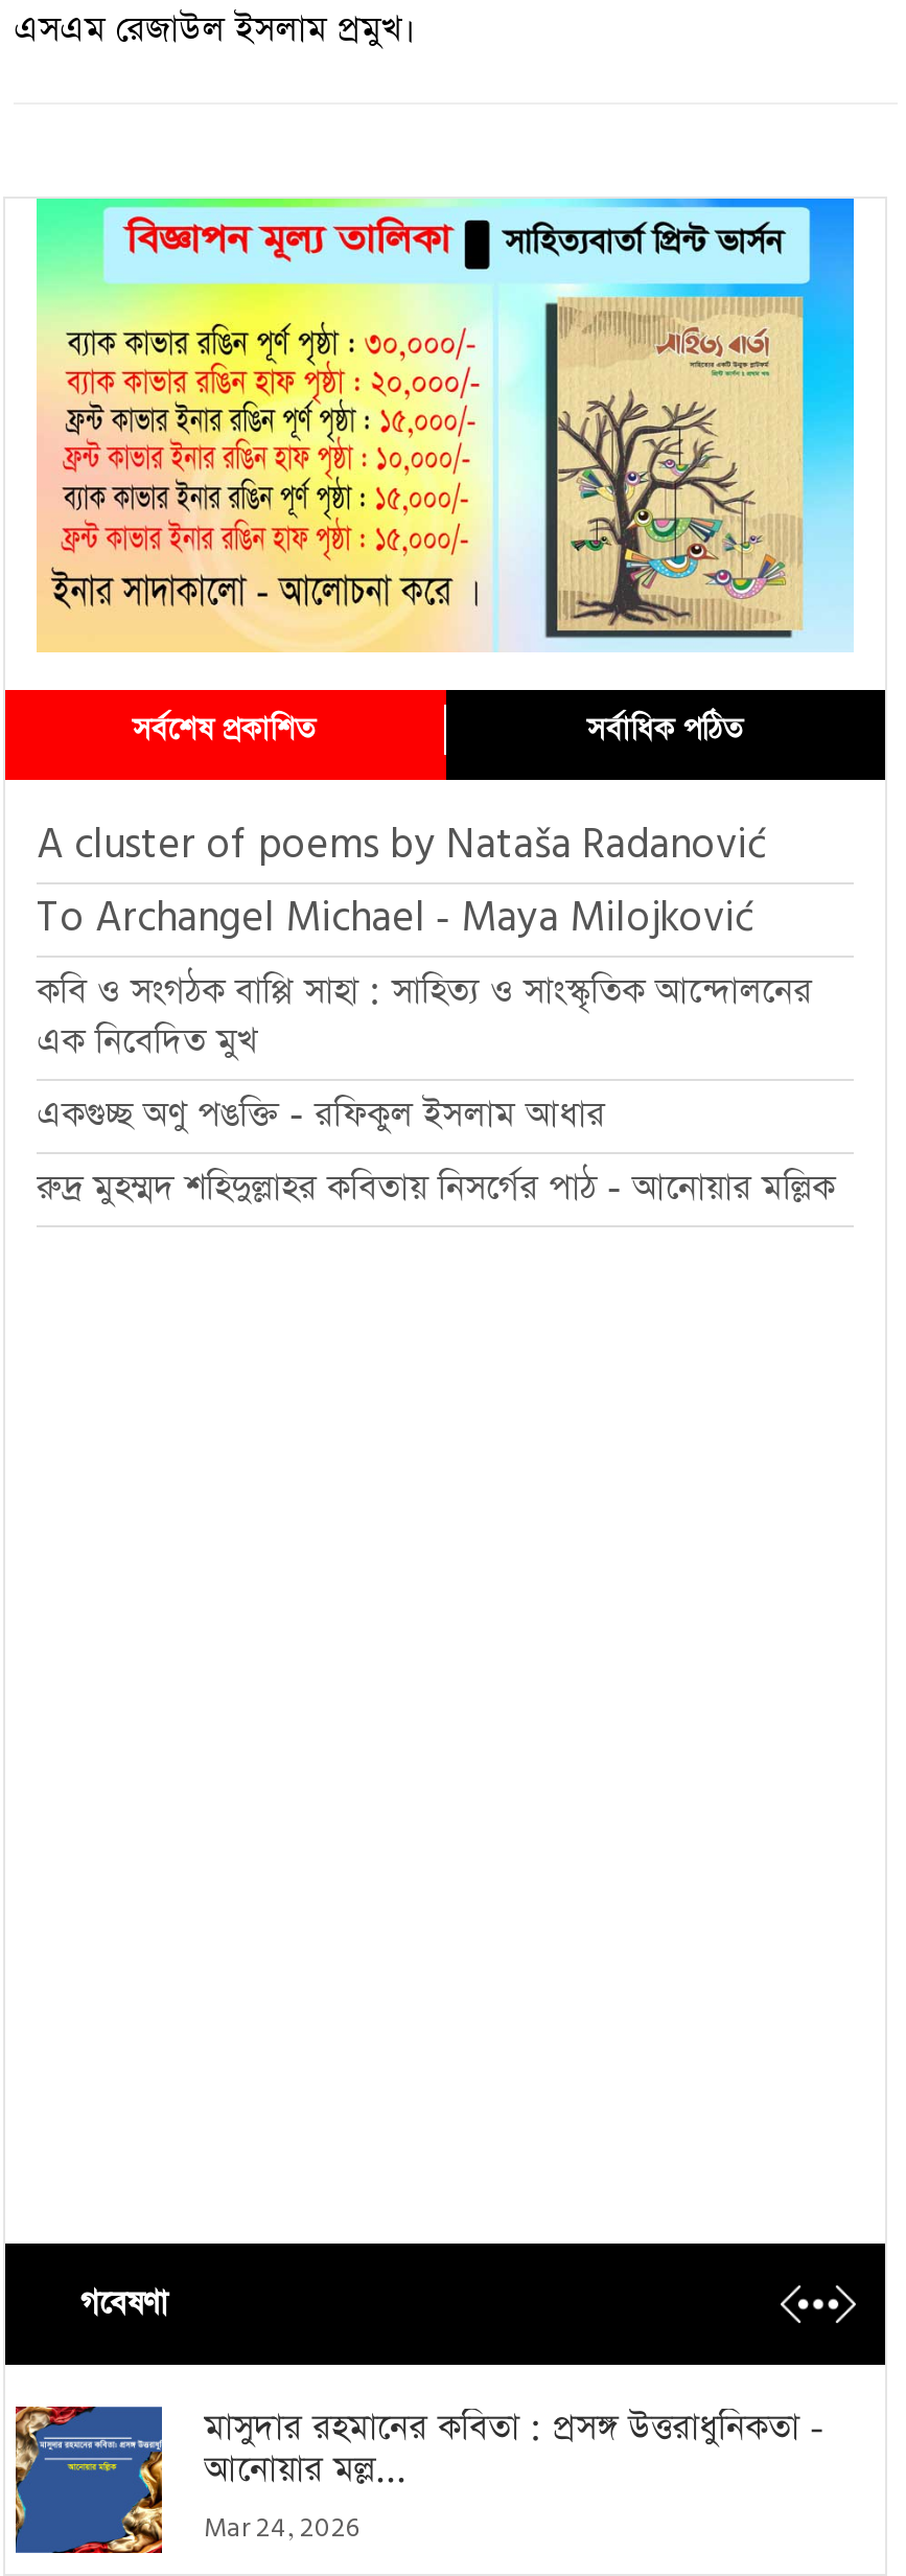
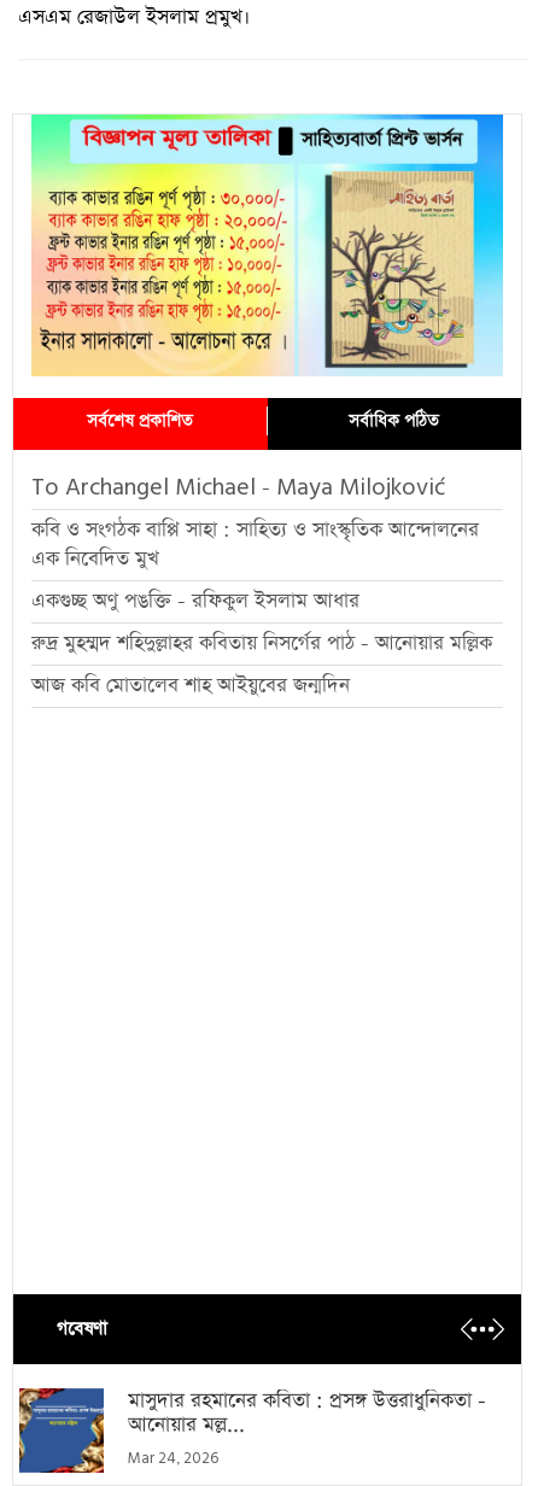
[37,822,766,870] A cluster of poems by Nataša Radanović -> none
moved [37,895,835,1213] -> [31,474,492,658]: To Archangel Michael - Maya Milojković | কবি ও সংগঠক বাপ্পি সাহা : সাহিত্য ও সাংস্কৃতিক আন্দোলনের | এক নিবেদিত মুখ | একগুচ্ছ অণু পঙক্তি - রফিকুল ইসলাম আধার | রুদ্র মুহম্মদ শহিদুল্লাহর কবিতায় নিসর্গের পাঠ - আনোয়ার মল্লিক
none -> [31,672,350,700] আজ কবি মোতালেব শাহ আইয়ুবের জন্মদিন

